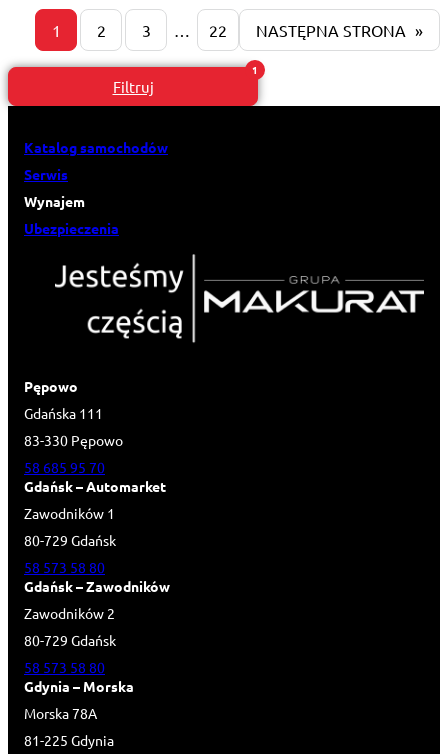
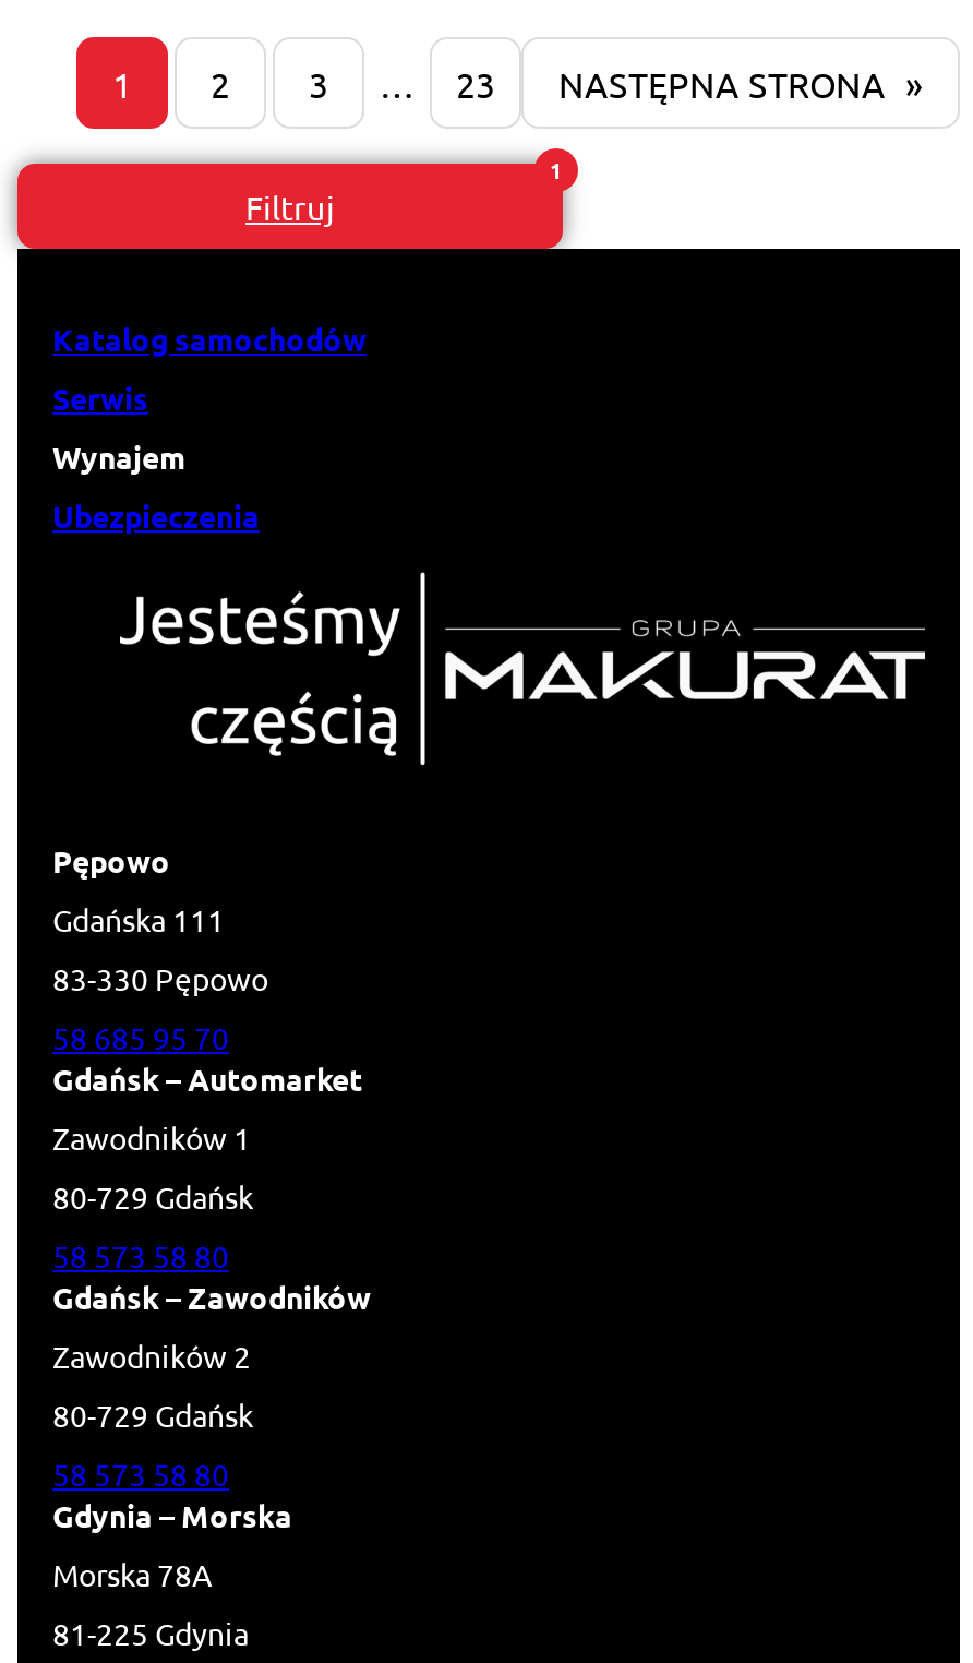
[209,20,227,40] 22 -> [456,60,495,104] 23

